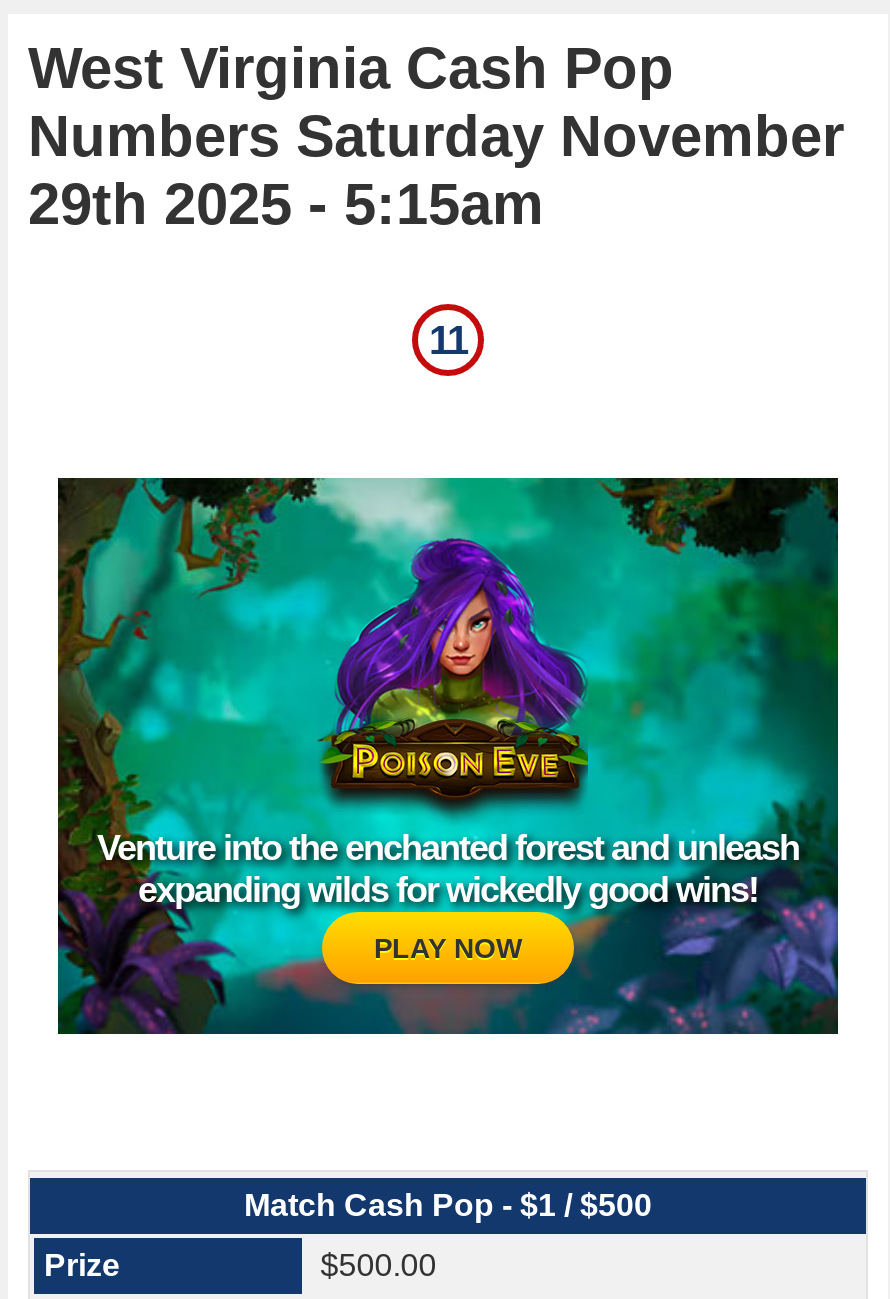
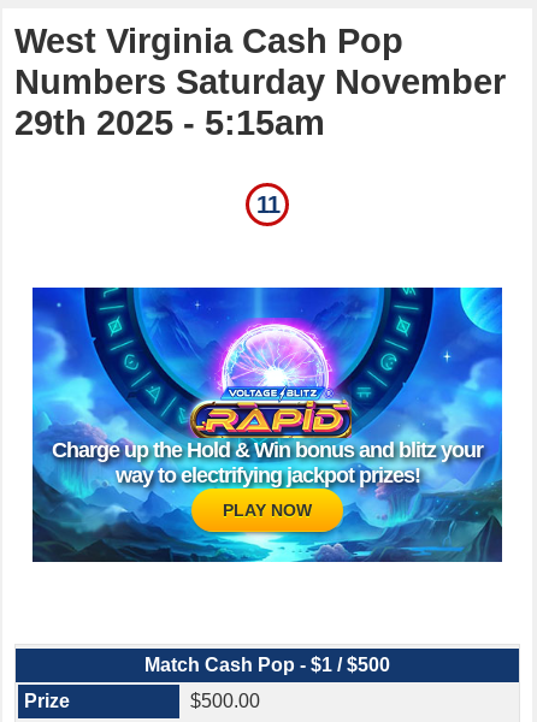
[56,476,840,1036] [image] | Venture into the enchanted forest and unleash | expanding wilds for wickedly good wins! -> [31,286,503,563] [image] | Charge up the Hold & Win bonus and blitz your | way to electrifying jackpot prizes!

